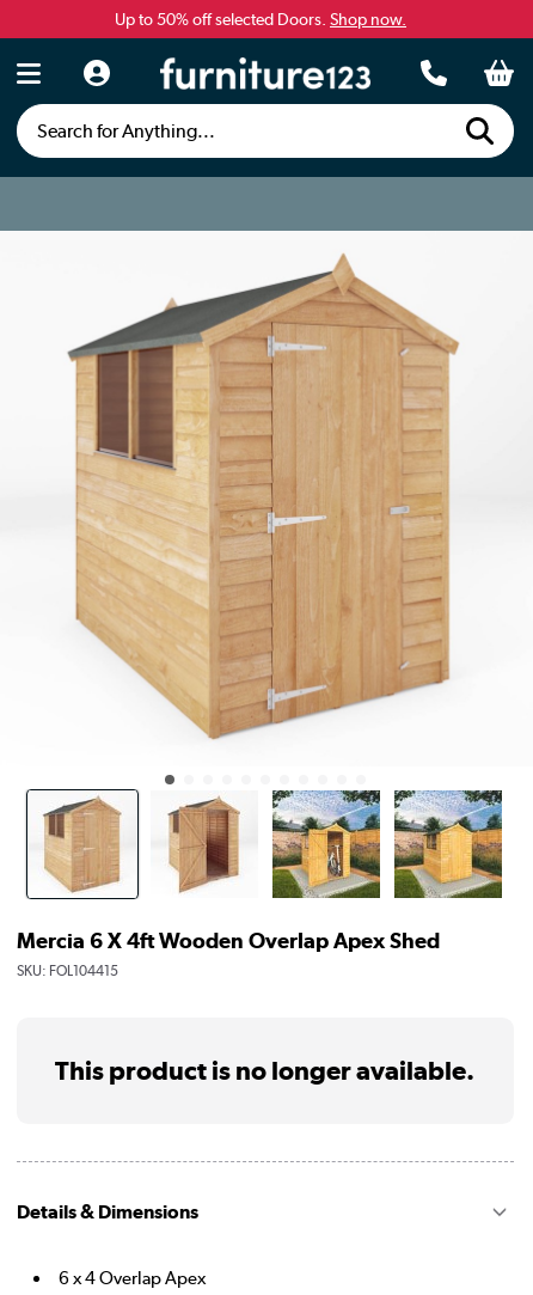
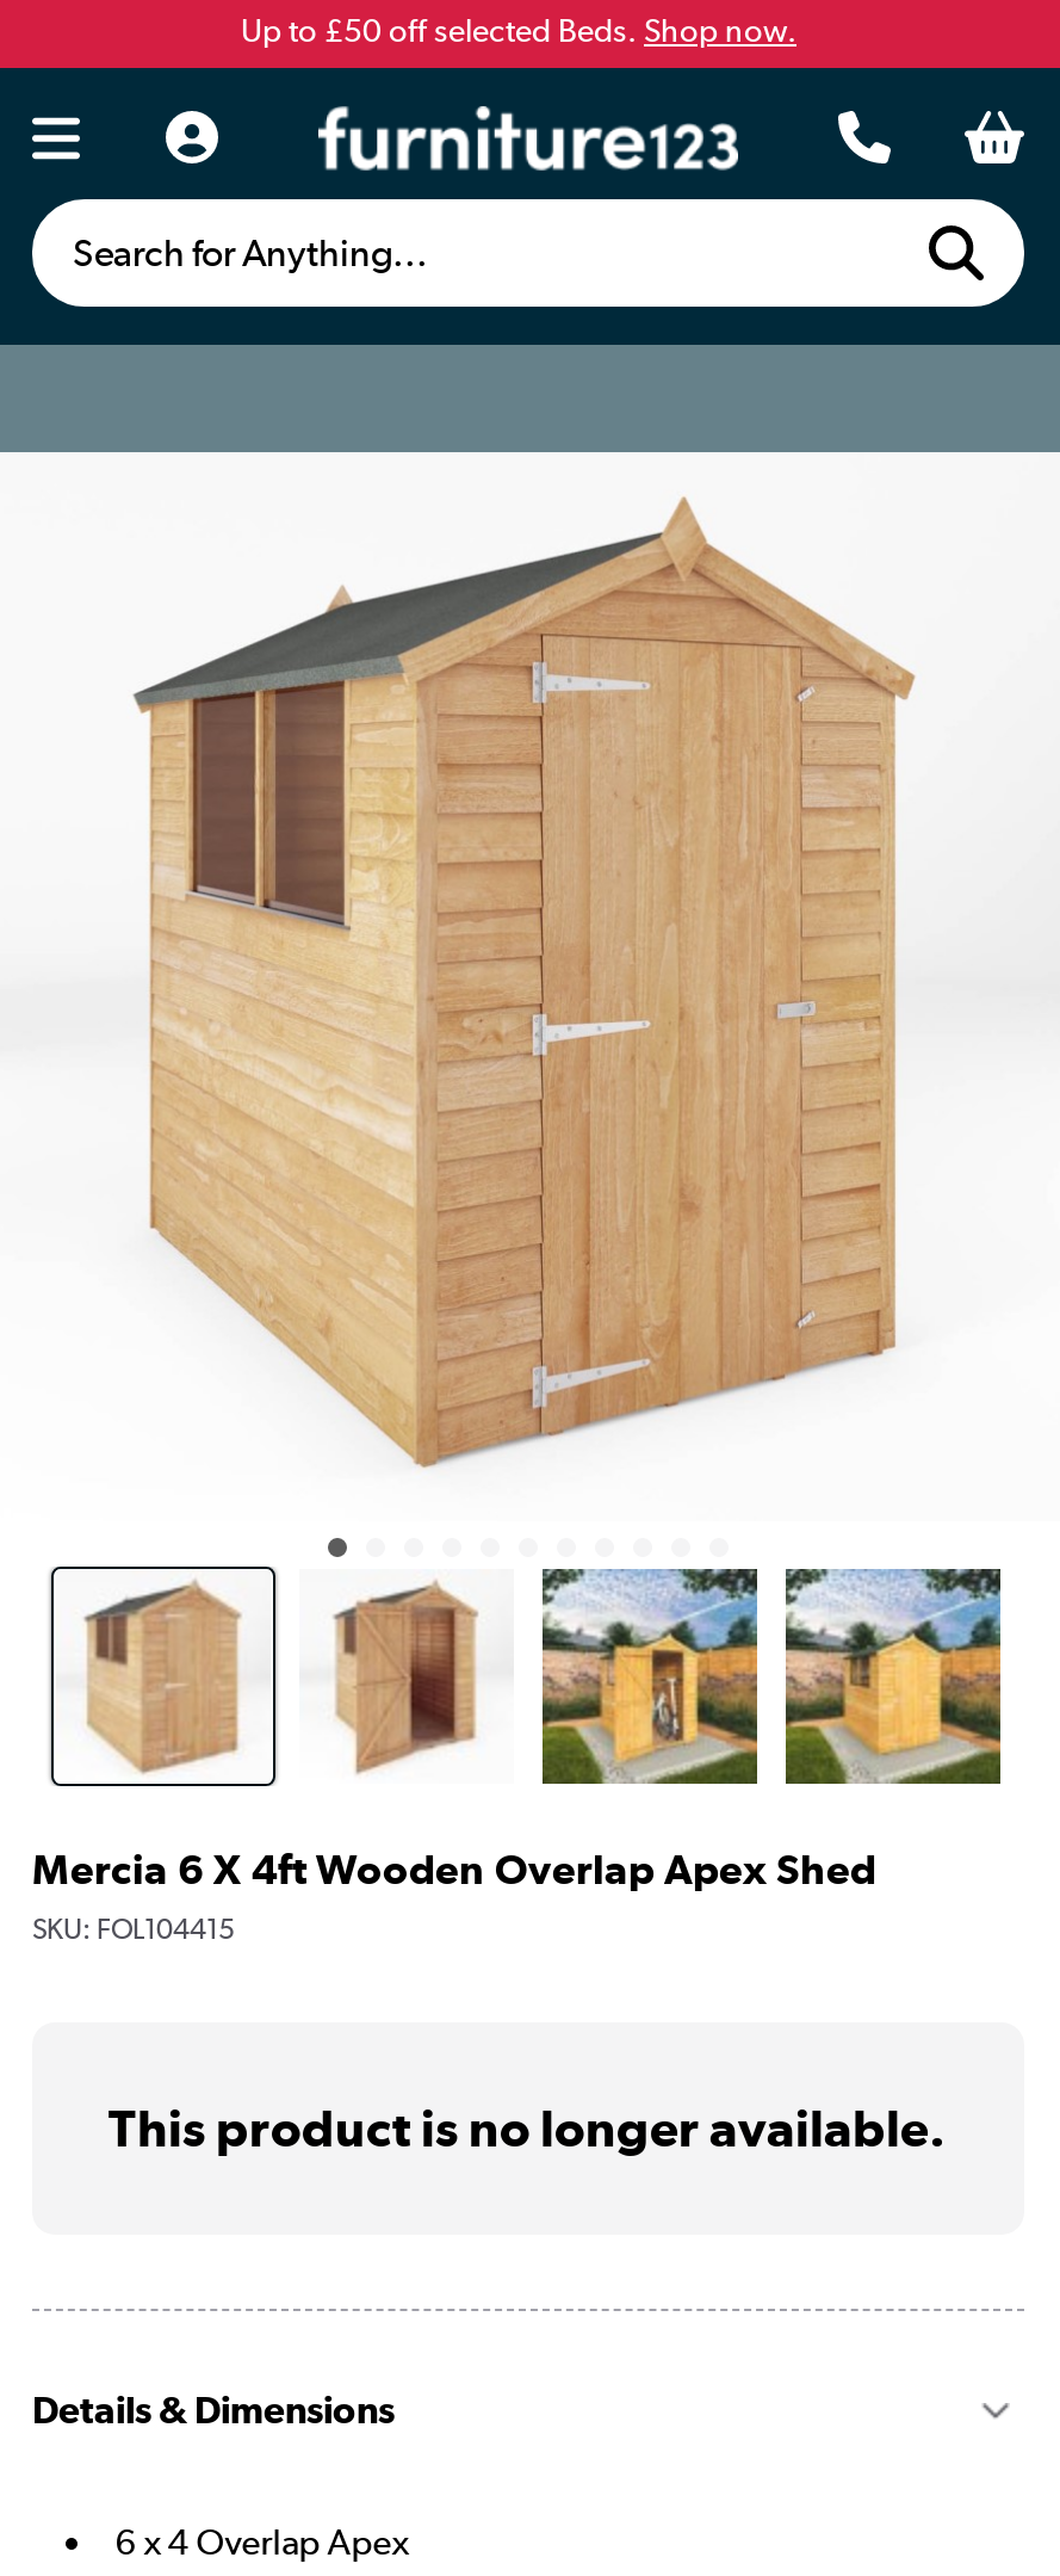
[115,10,406,29] Up to 50% off selected Doors. Shop now. -> [241,11,796,49] Up to £50 off selected Beds. Shop now.

